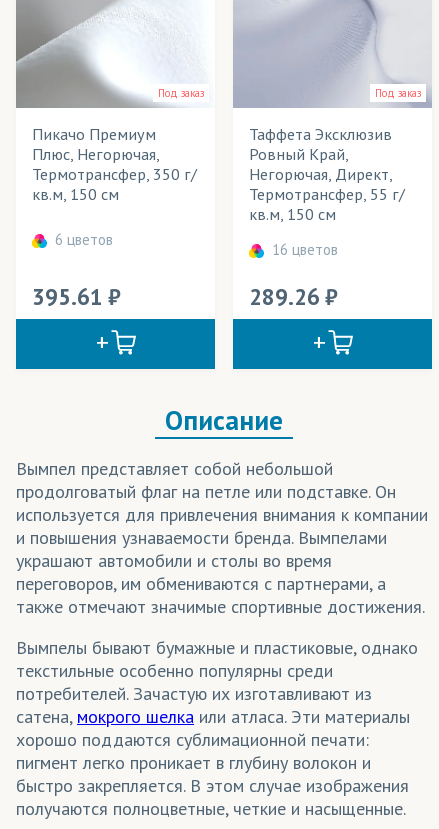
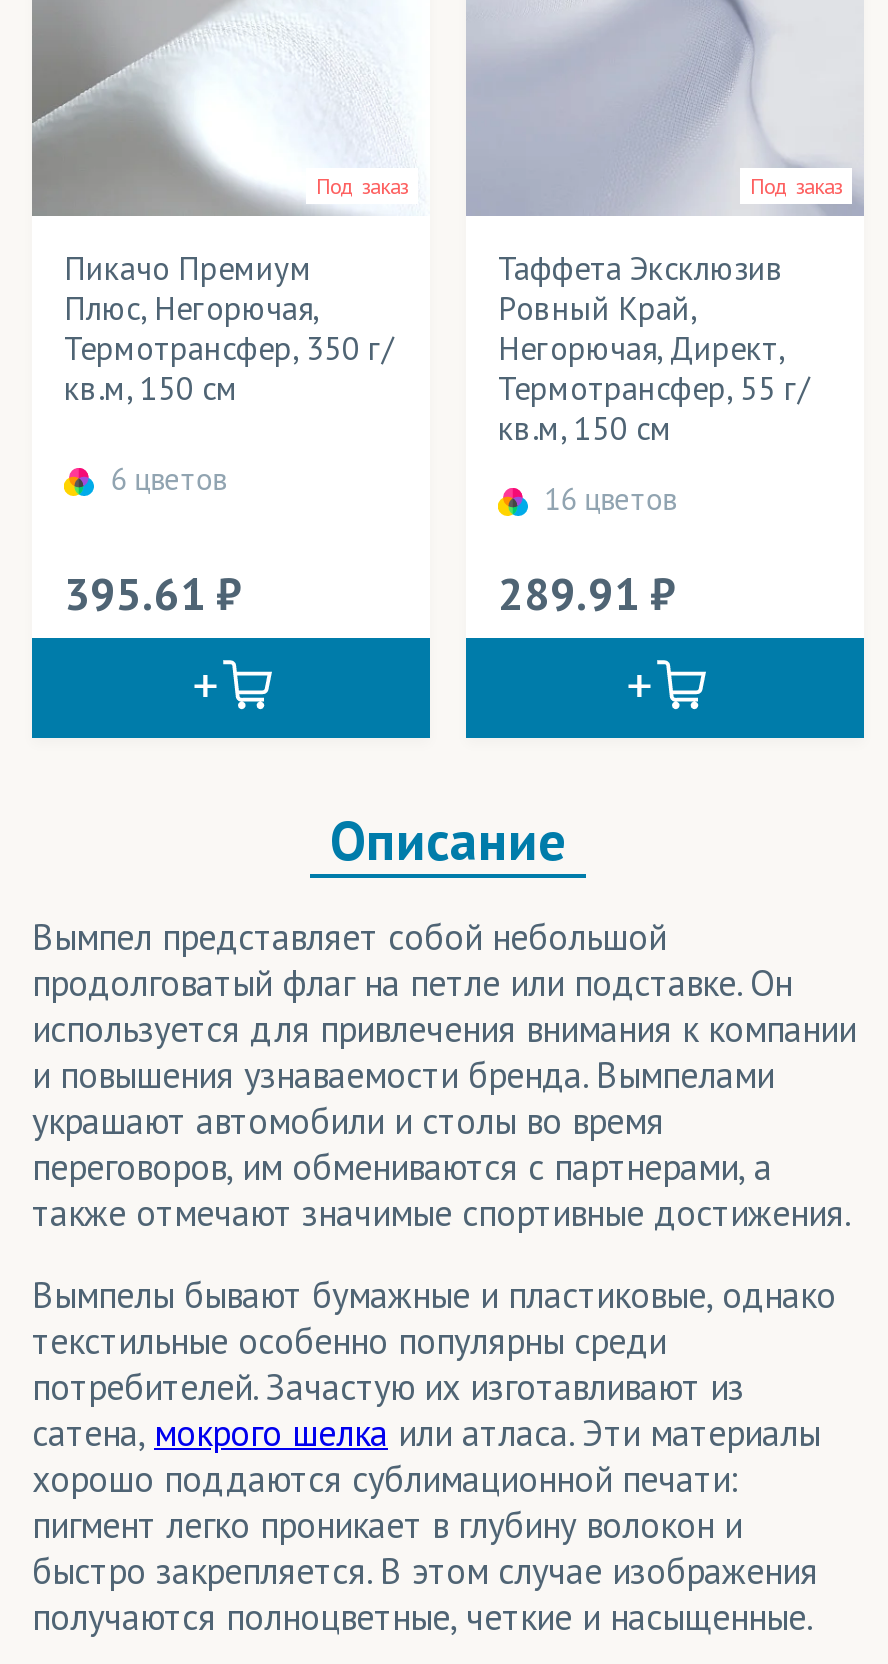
[249,282,320,311] 289.26 -> [498,565,640,623] 289.91

